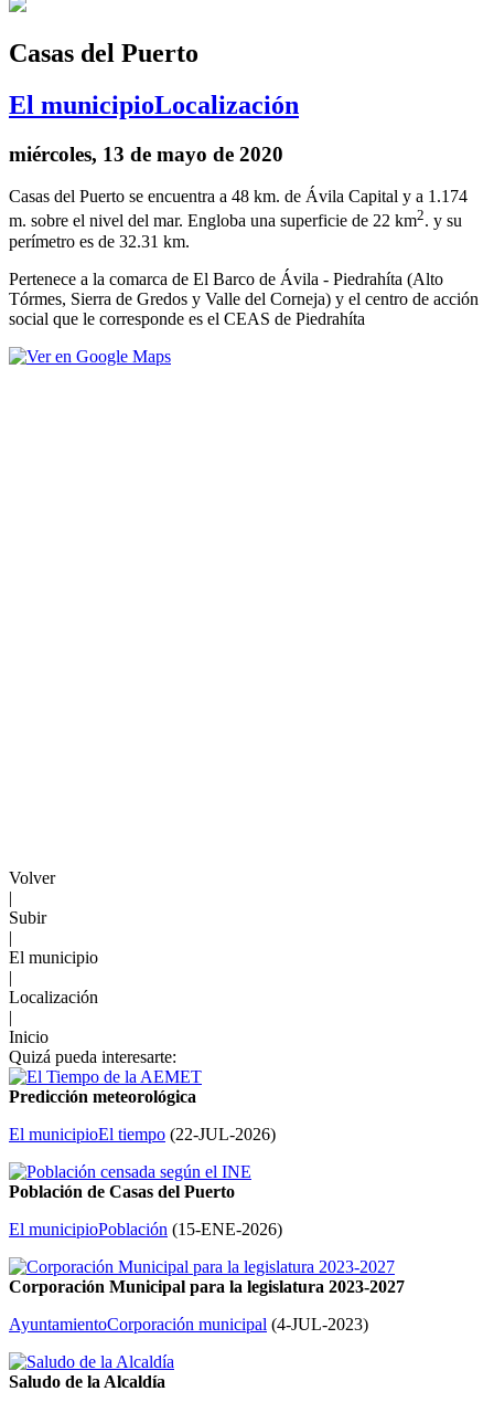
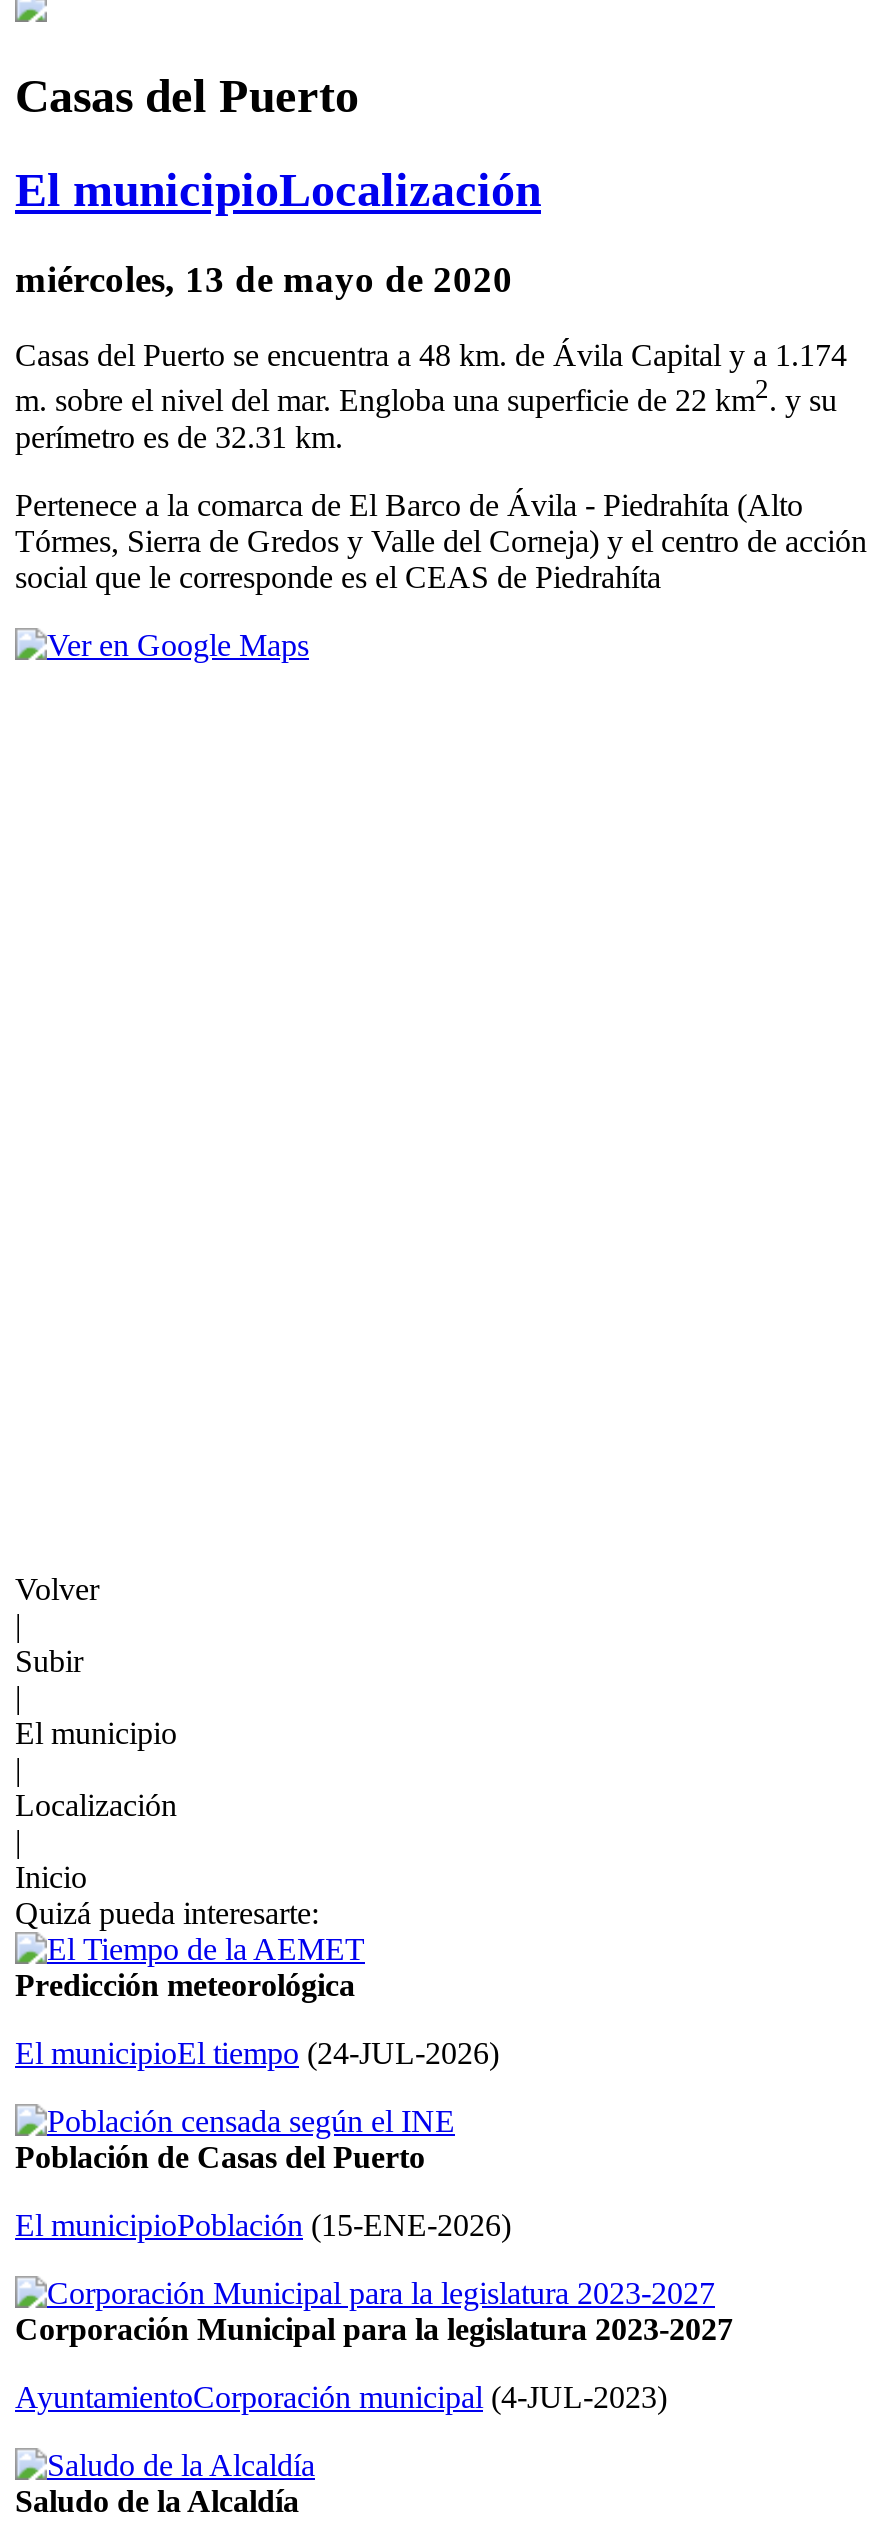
[9,1124,276,1143] El municipioEl tiempo (22-JUL-2026) -> [15,2036,499,2070] El municipioEl tiempo (24-JUL-2026)

